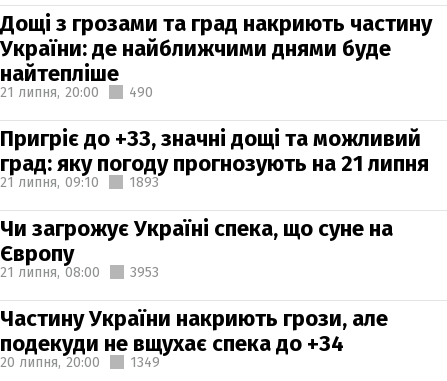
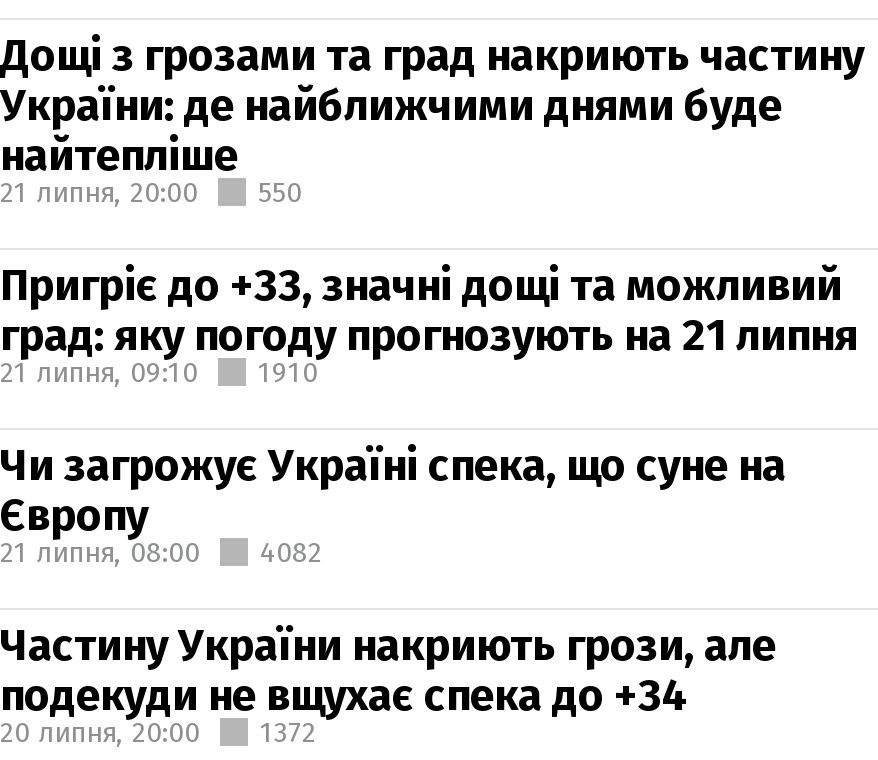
[0,83,153,100] 21 липня, 20:00 490 -> [0,175,302,209] 21 липня, 20:00 550
[129,173,159,190] 1893 -> [258,355,318,389] 1910
[0,263,159,280] 21 липня, 08:00 3953 -> [0,535,322,569] 21 липня, 08:00 4082
[0,353,160,370] 20 липня, 20:00 1349 -> [0,715,316,749] 20 липня, 20:00 1372

